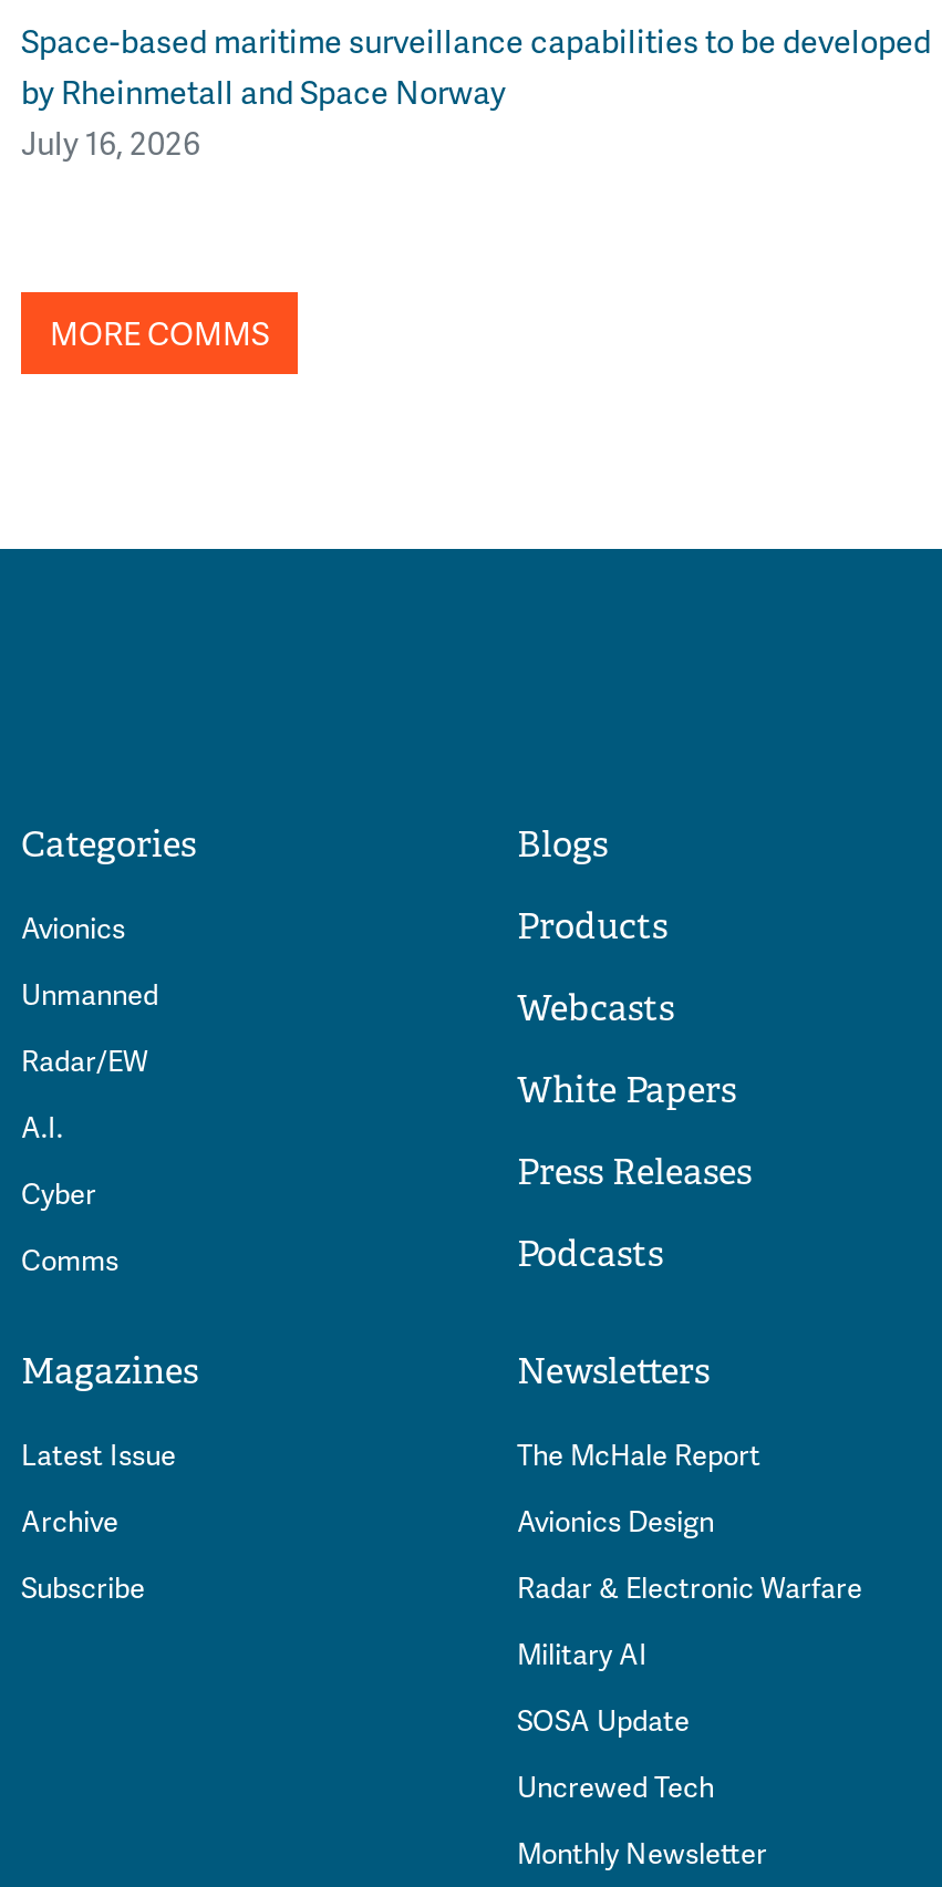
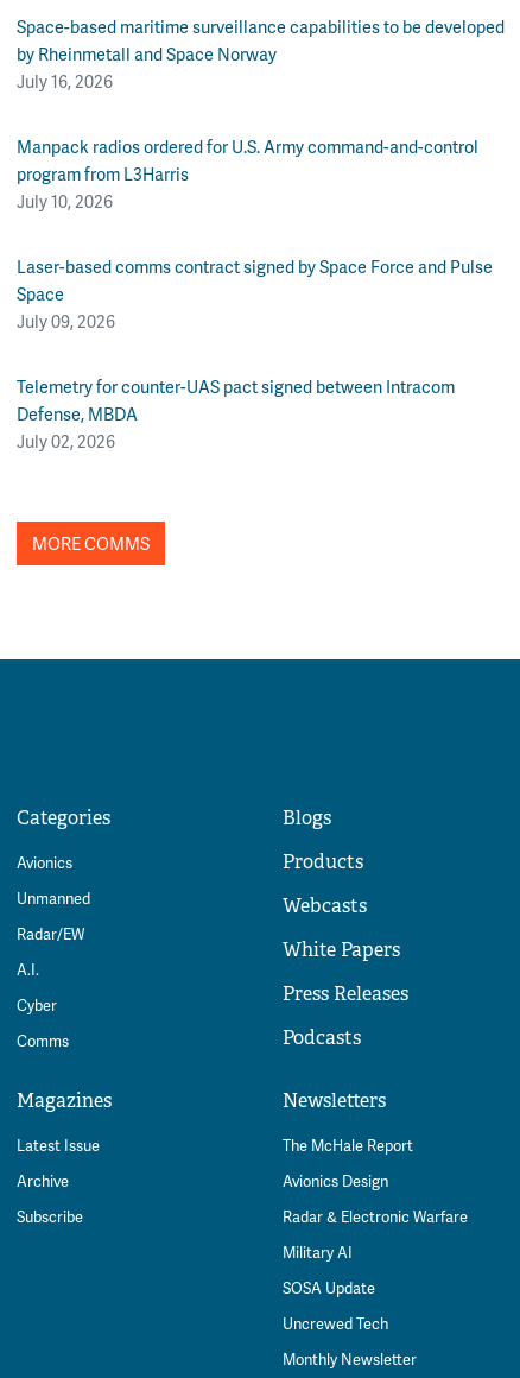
none -> [17,134,493,452] Manpack radios ordered for U.S. Army command-and-control | program from L3Harris | July 10, 2026 | Laser-based comms contract signed by Space Force and Pulse | Space | July 09, 2026 | Telemetry for counter-UAS pact signed between Intracom | Defense, MBDA | July 02, 2026

